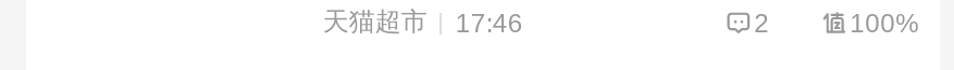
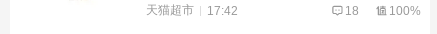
[323,6,523,38] 天猫超市 17:46 -> [146,3,238,17] 天猫超市 17:42
[754,8,770,38] 2 -> [345,3,359,17] 18

